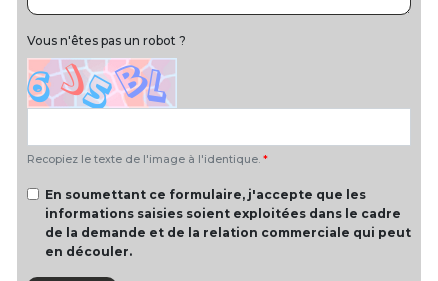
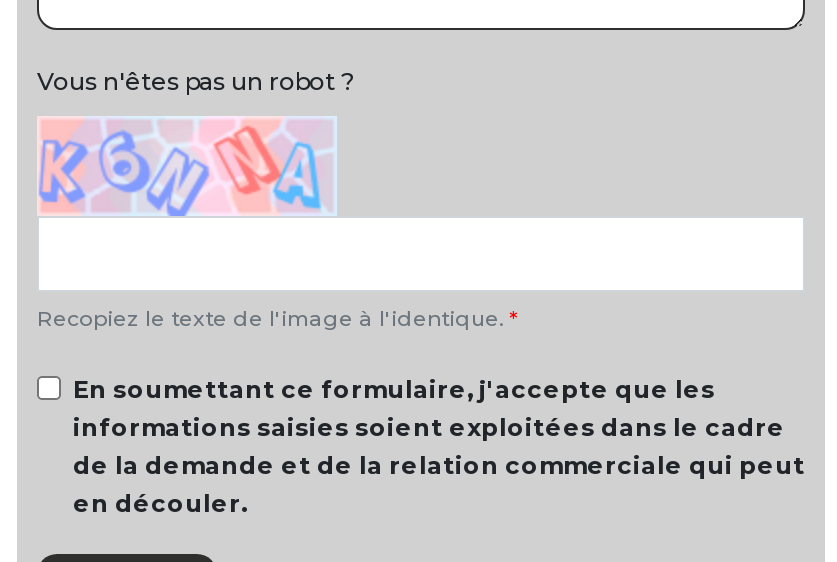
[26,63,169,108] [image] -> [37,126,323,216] [image]

